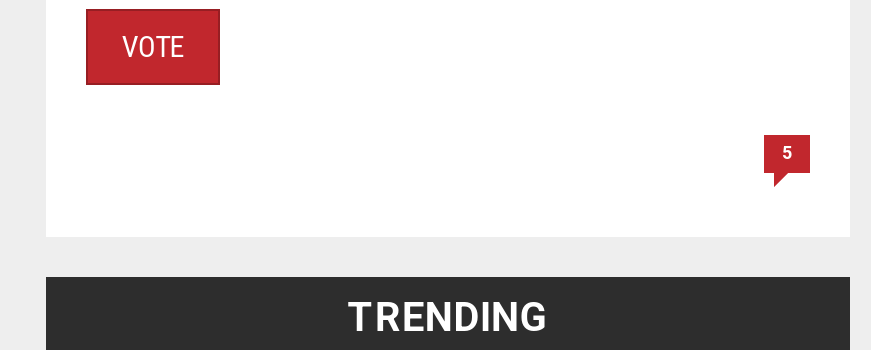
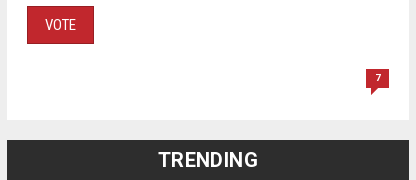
[782,140,792,166] 5 -> [375,72,380,85] 7

